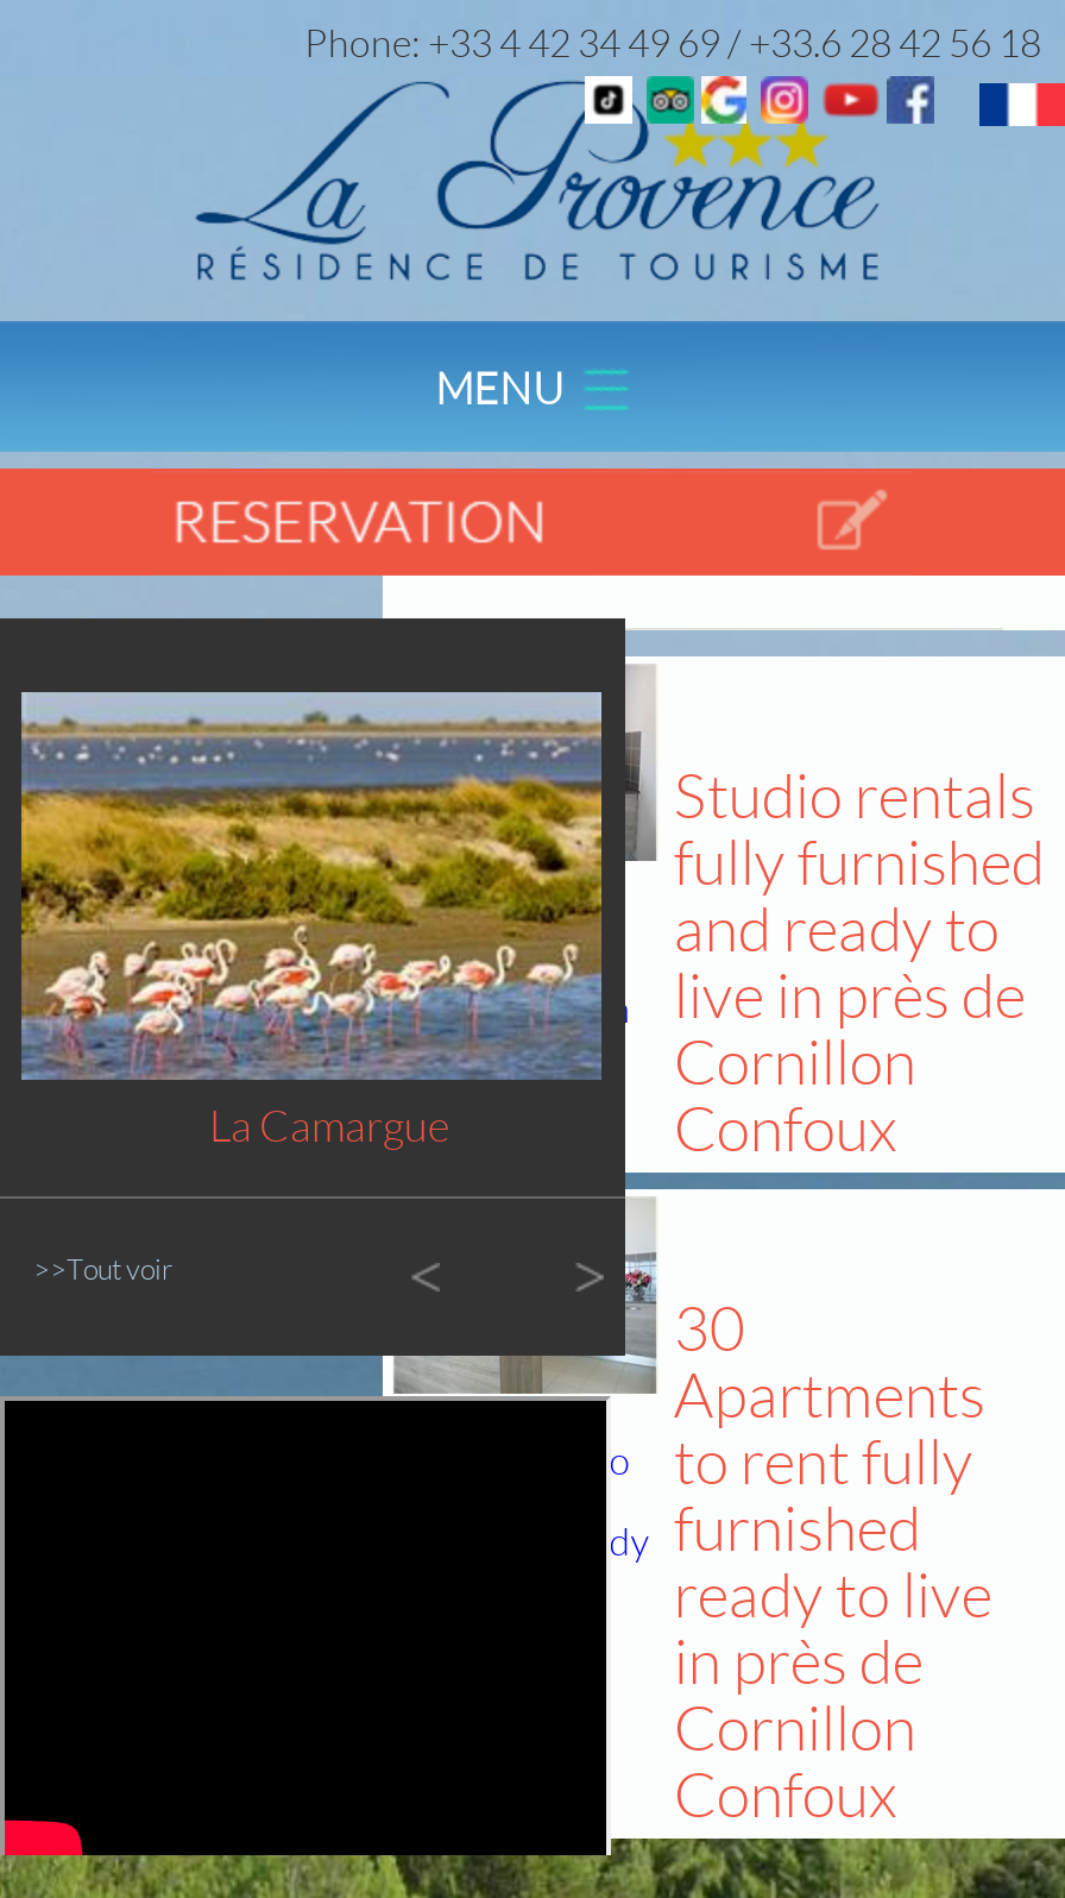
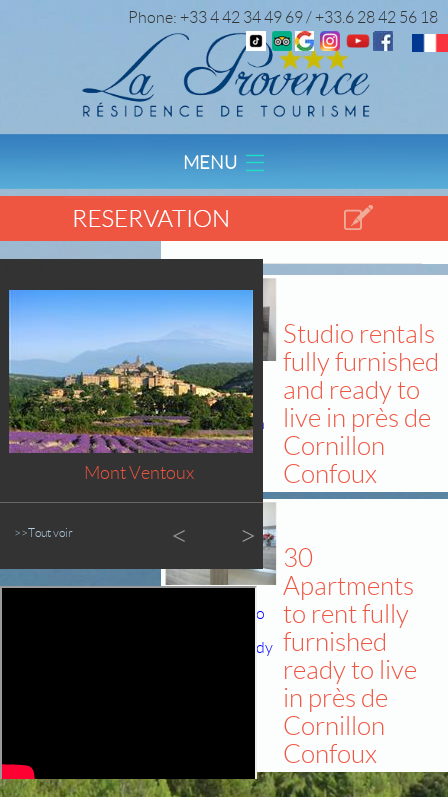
[19,690,604,1151] [image] | La Camargue -> [8,290,254,483] [image] | Mont Ventoux

